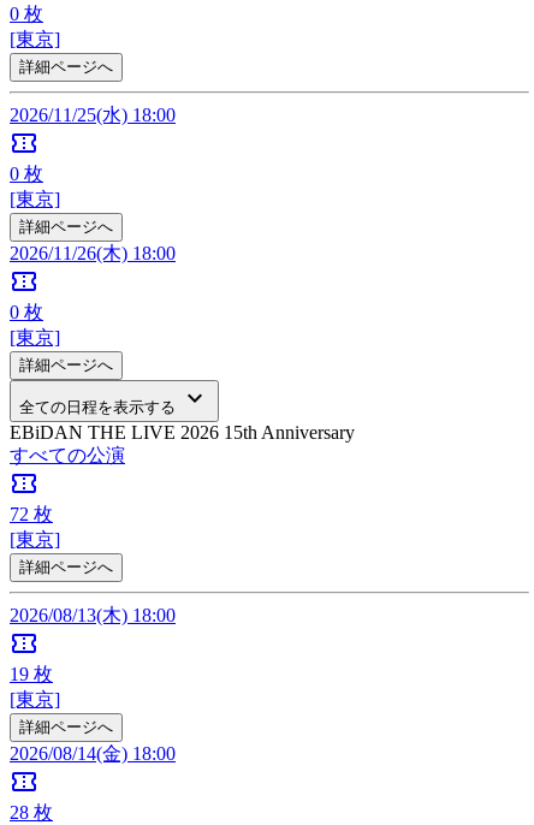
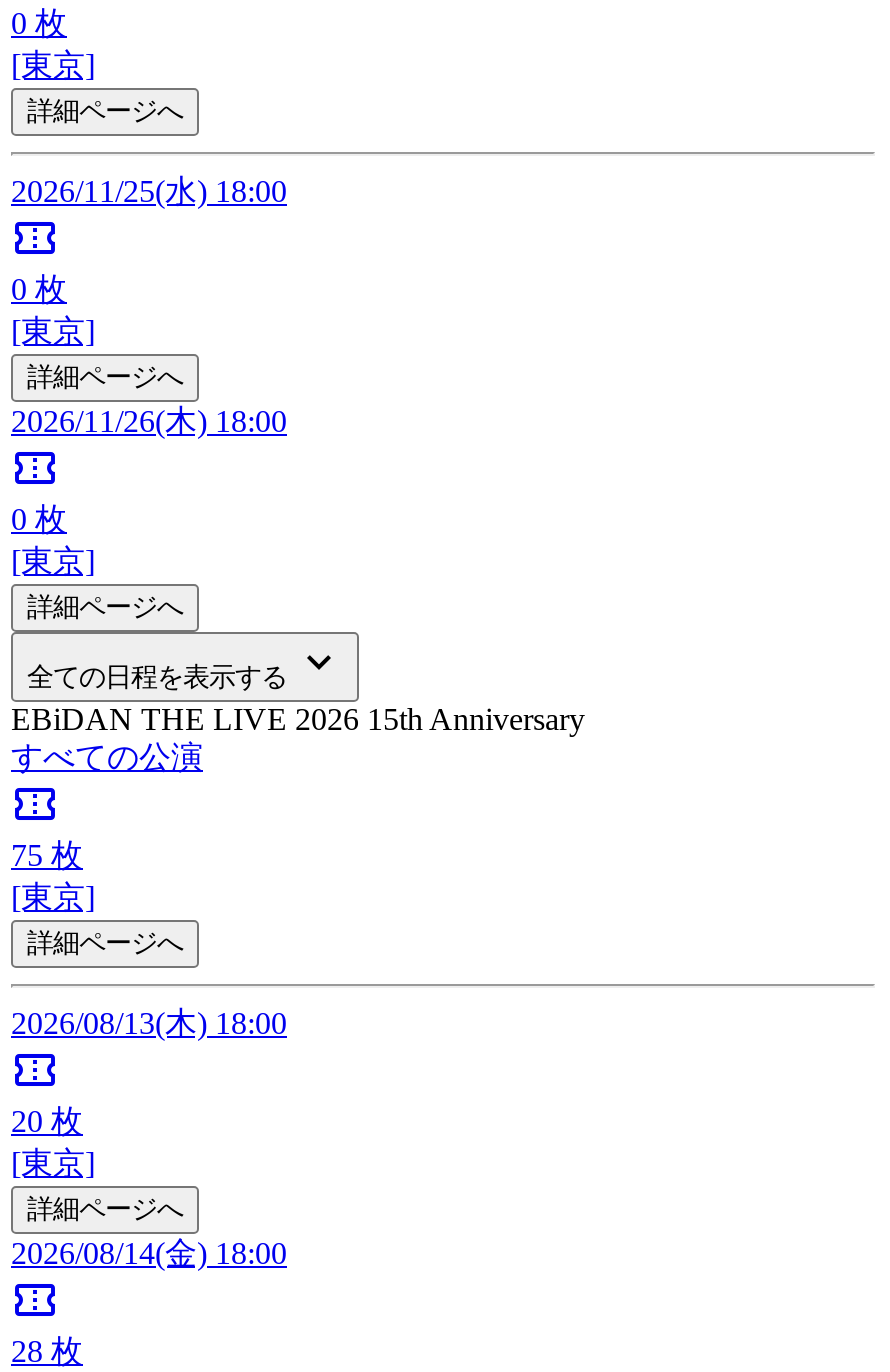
[10,504,53,524] 72枚 -> [11,837,83,871] 75枚
[10,663,53,684] 19枚 -> [11,1103,83,1137] 20枚

